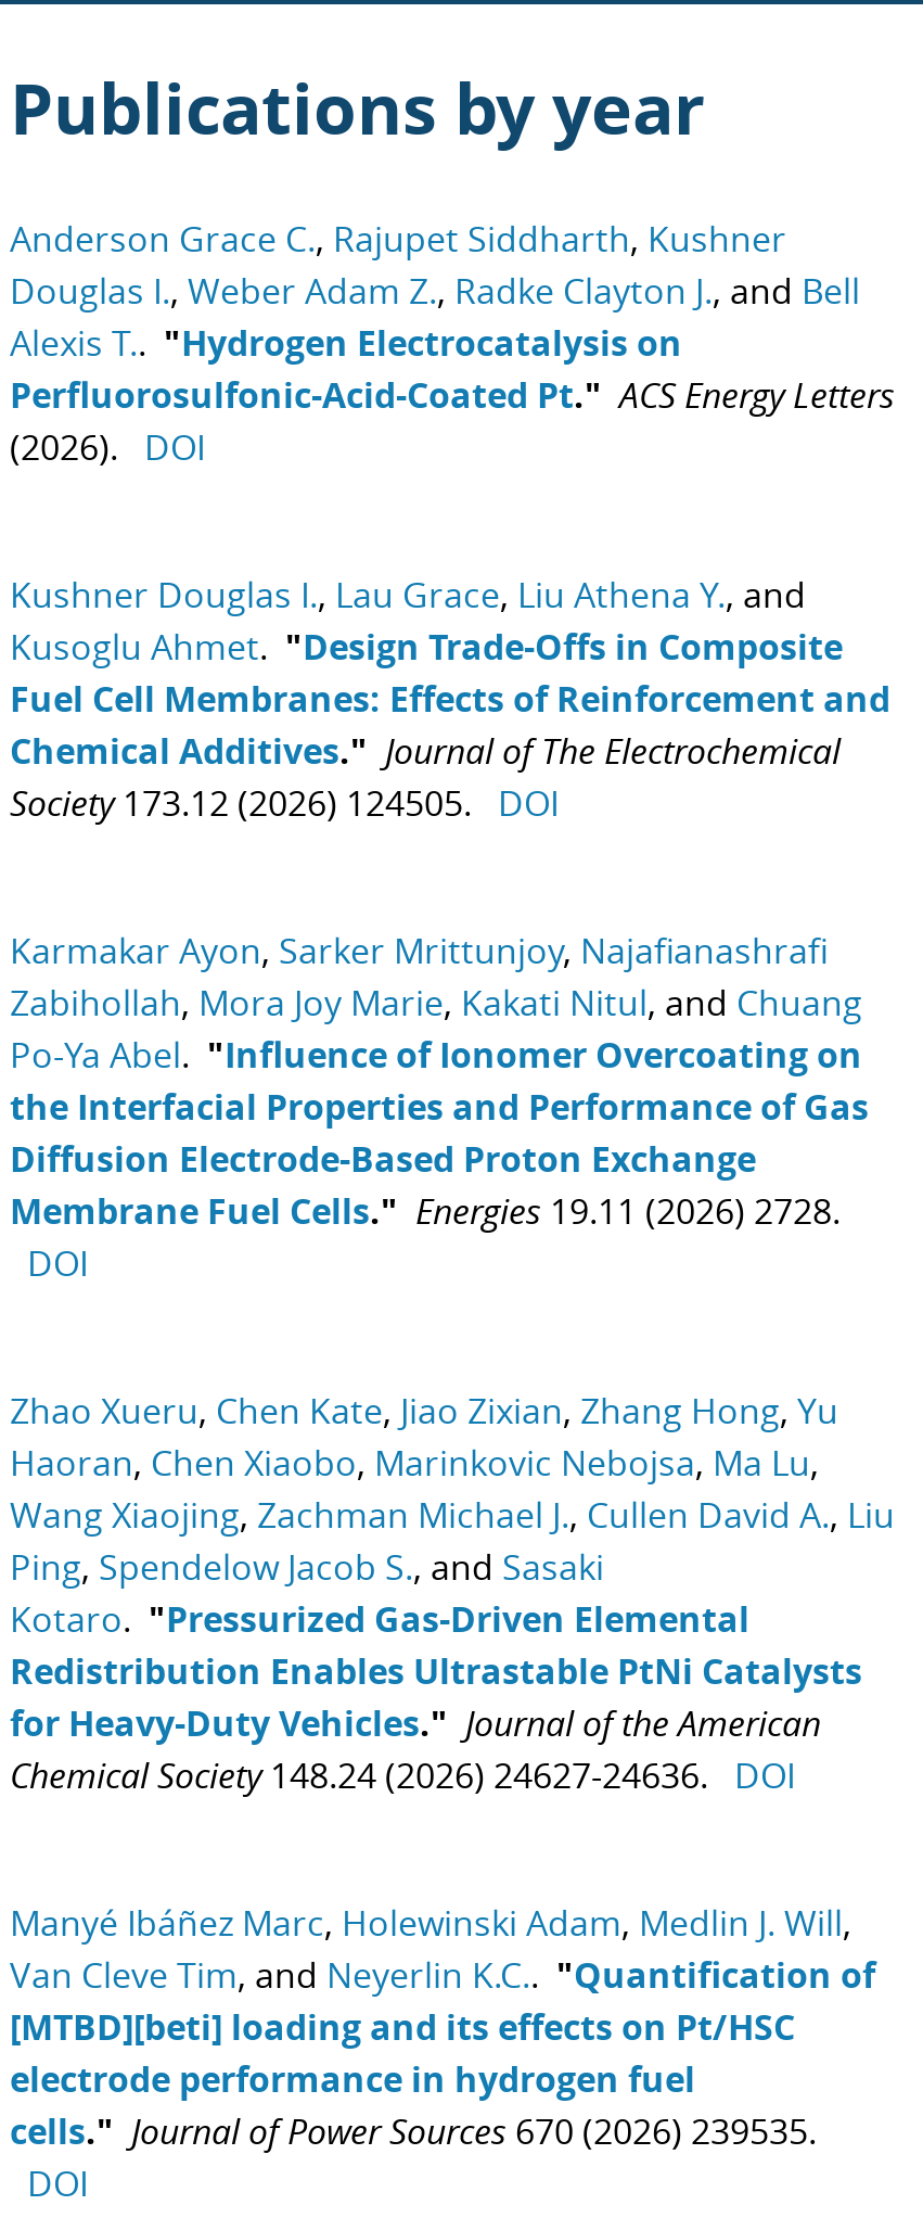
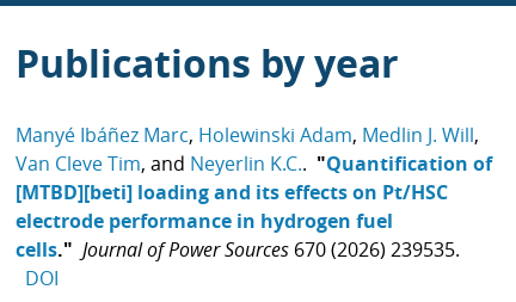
[10,215,895,1800] Anderson Grace C., Rajupet Siddharth, Kushner | Douglas I., Weber Adam Z., Radke Clayton J., and Bell | Alexis T.. "Hydrogen Electrocatalysis on | Perfluorosulfonic-Acid-Coated Pt." ACS Energy Letters | (2026). DOI | Kushner Douglas I., Lau Grace, Liu Athena Y., and | Kusoglu Ahmet. "Design Trade-Offs in Composite | Fuel Cell Membranes: Effects of Reinforcement and | Chemical Additives." Journal of The Electrochemical | Society 173.12 (2026) 124505. DOI | Karmakar Ayon, Sarker Mrittunjoy, Najafianashrafi | Zabihollah, Mora Joy Marie, Kakati Nitul, and Chuang | Po-Ya Abel. "Influence of Ionomer Overcoating on | the Interfacial Properties and Performance of Gas | Diffusion Electrode-Based Proton Exchange | Membrane Fuel Cells." Energies 19.11 (2026) 2728. | DOI | Zhao Xueru, Chen Kate, Jiao Zixian, Zhang Hong, Yu | Haoran, Chen Xiaobo, Marinkovic Nebojsa, Ma Lu, | Wang Xiaojing, Zachman Michael J., Cullen David A., Liu | Ping, Spendelow Jacob S., and Sasaki | Kotaro. "Pressurized Gas-Driven Elemental | Redistribution Enables Ultrastable PtNi Catalysts | for Heavy-Duty Vehicles." Journal of the American | Chemical Society 148.24 (2026) 24627-24636. DOI -> none

